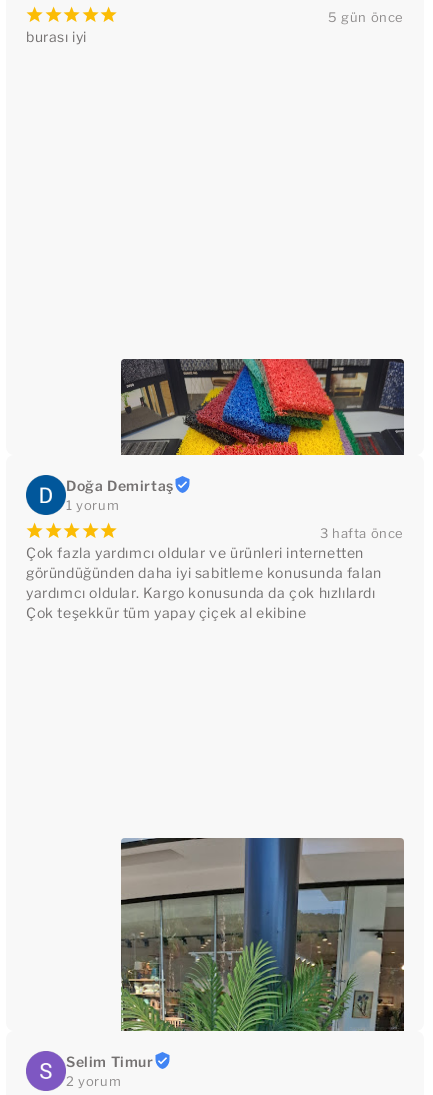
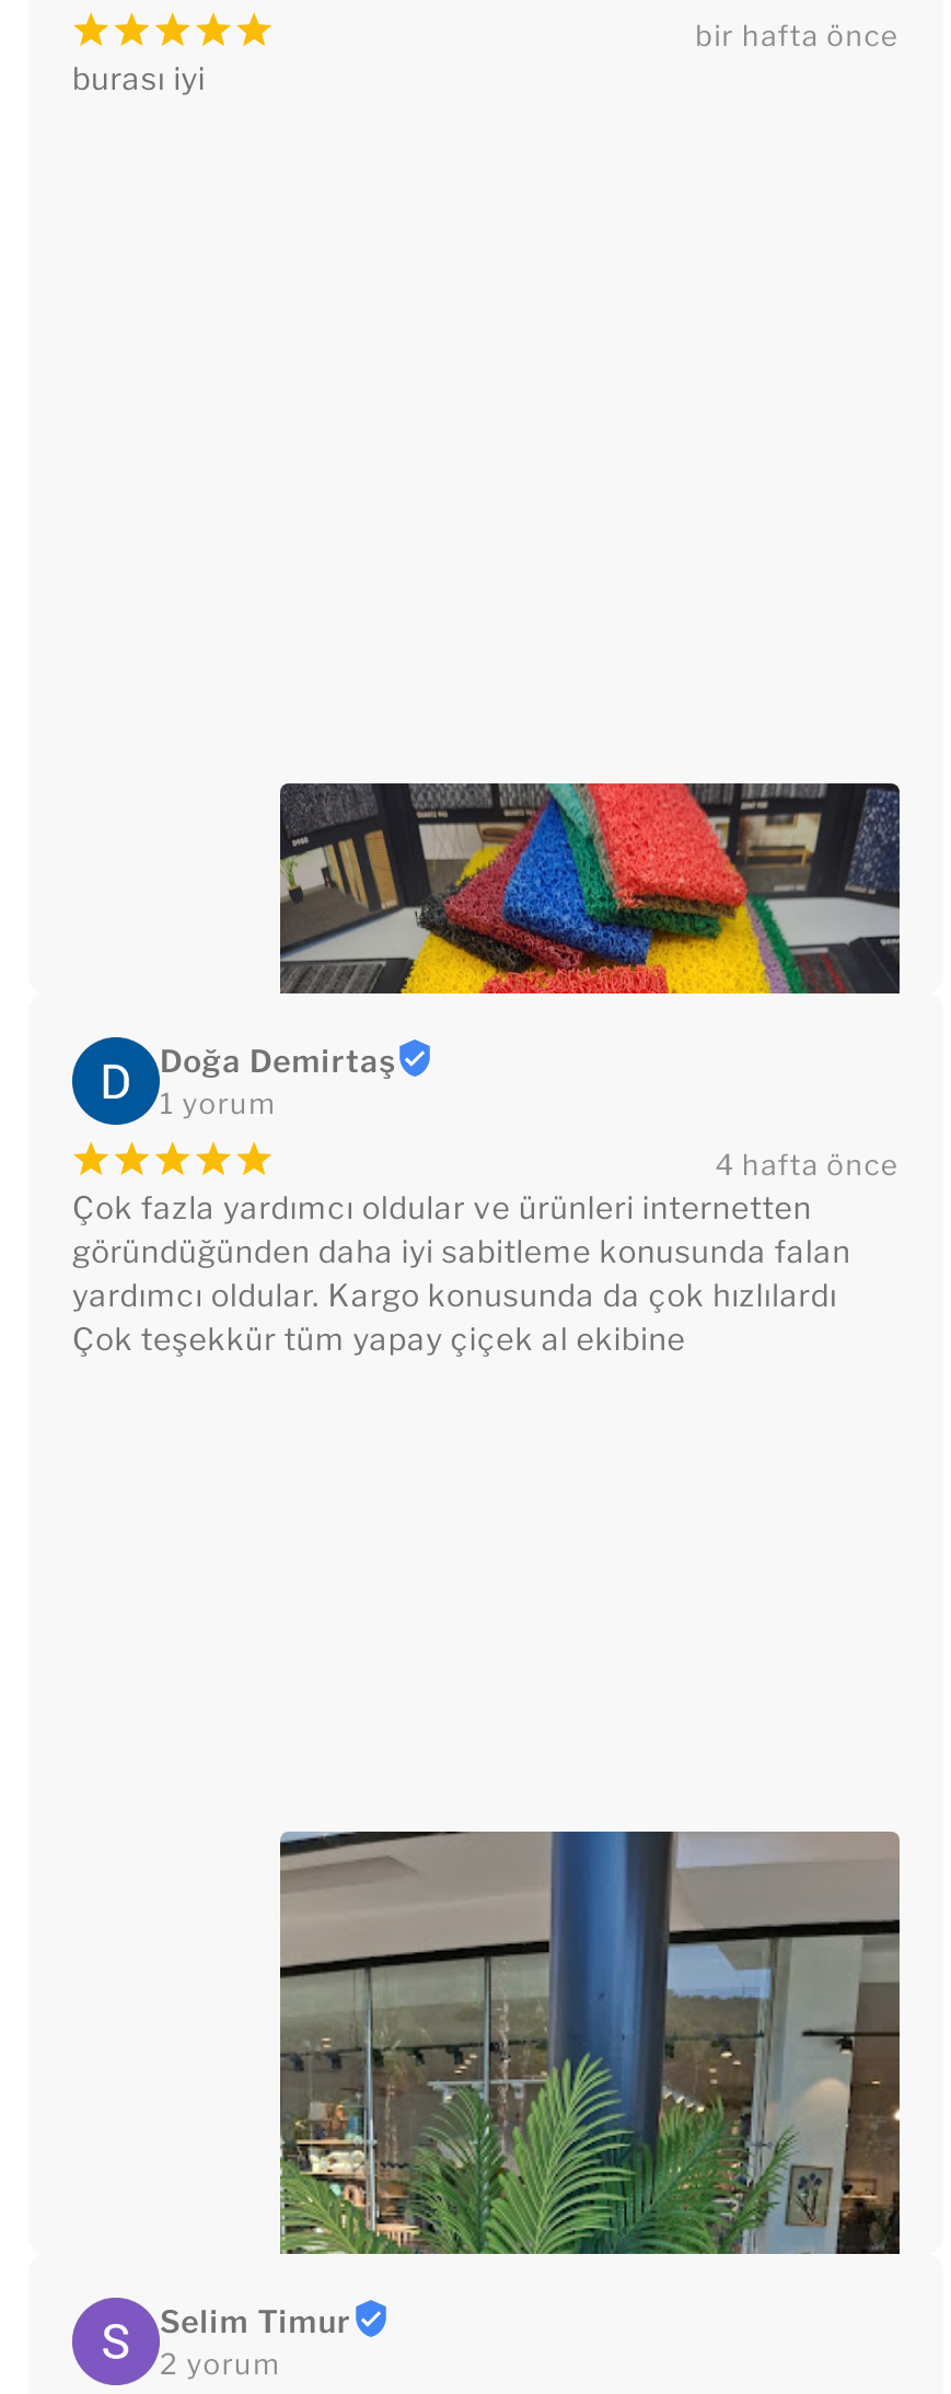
[328,8,404,24] 5 gün önce -> [695,16,900,51] bir hafta önce
[320,524,404,540] 3 hafta önce -> [715,1146,900,1181] 4 hafta önce

